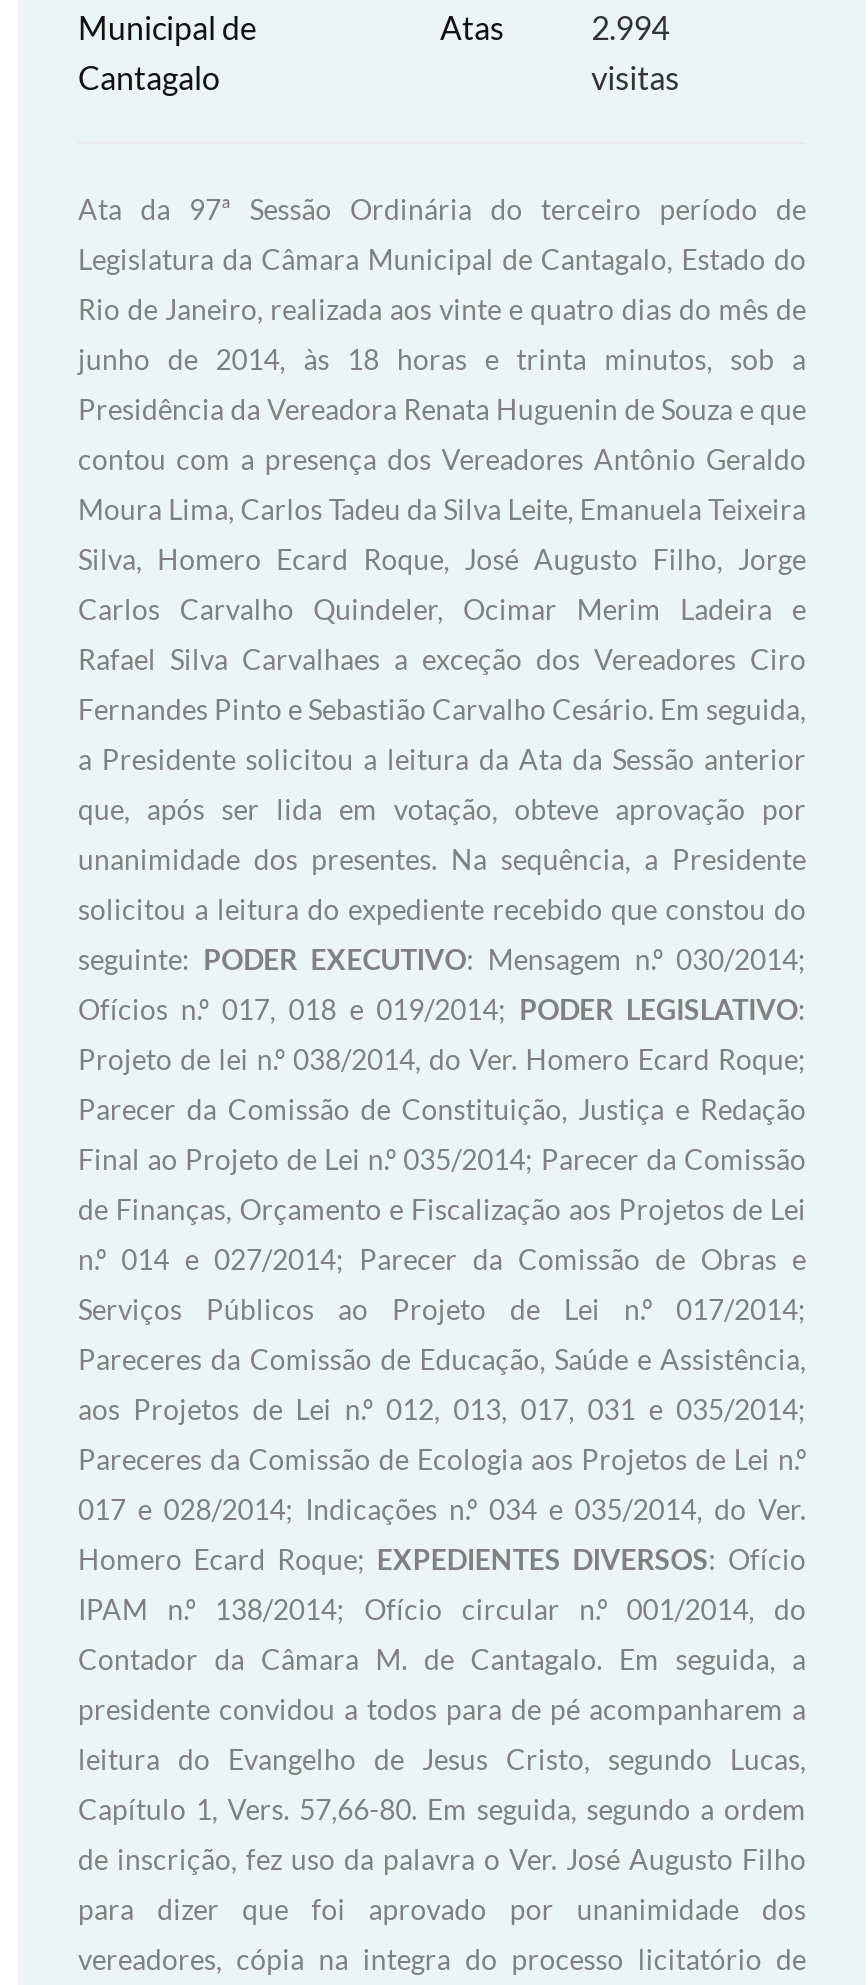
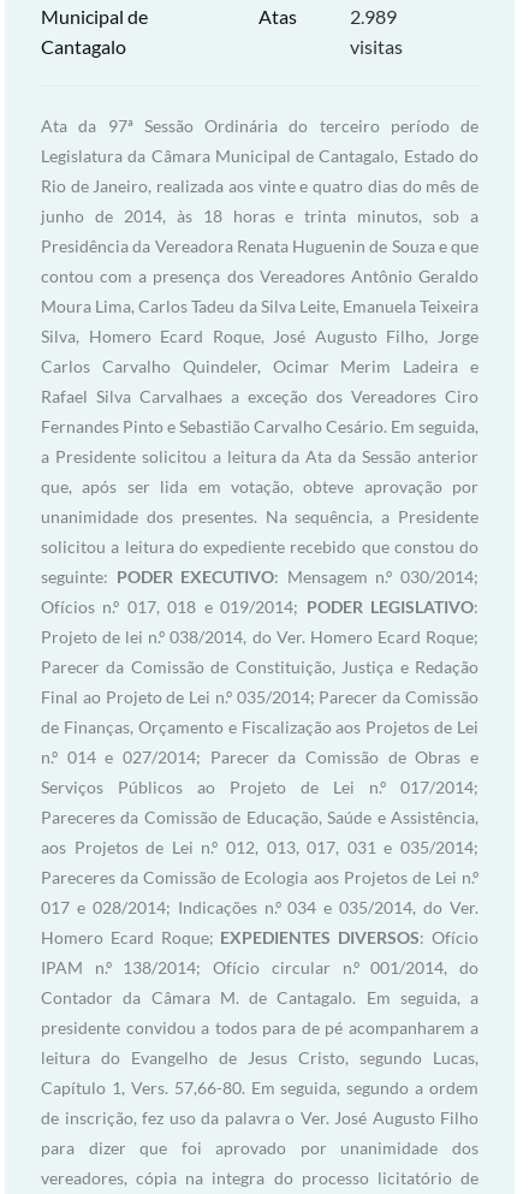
[591,7,669,45] 2.994 -> [349,4,396,27] 2.989

